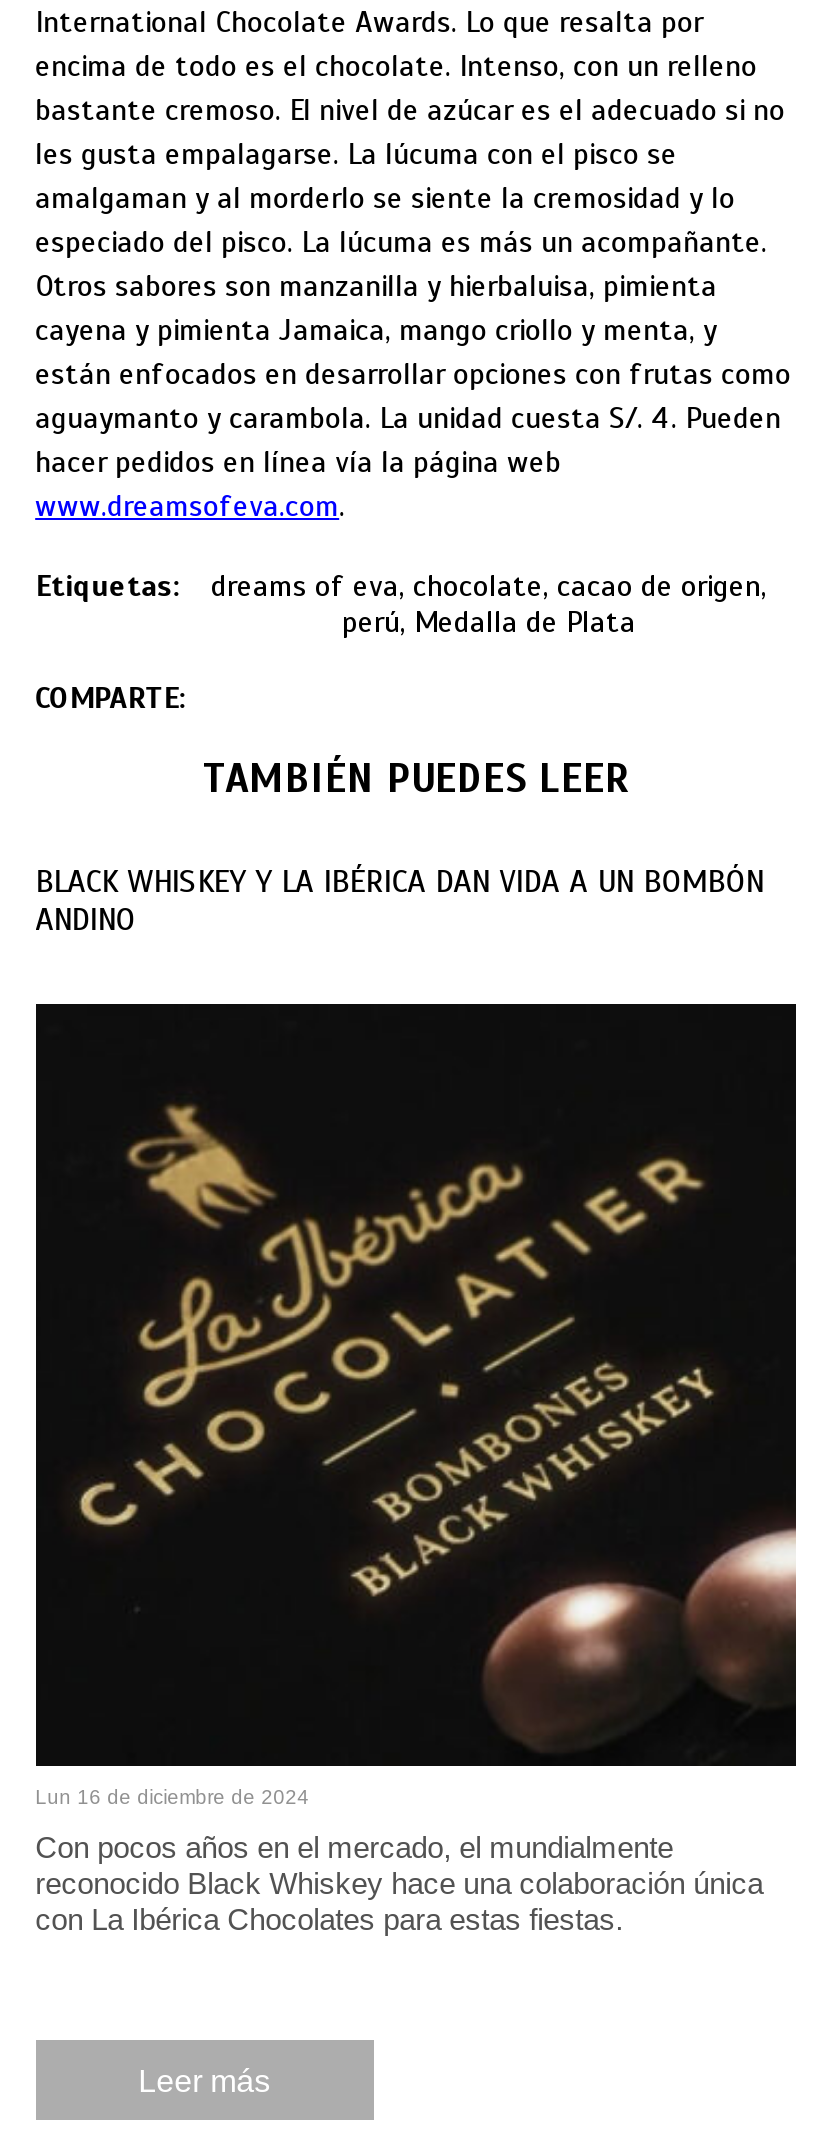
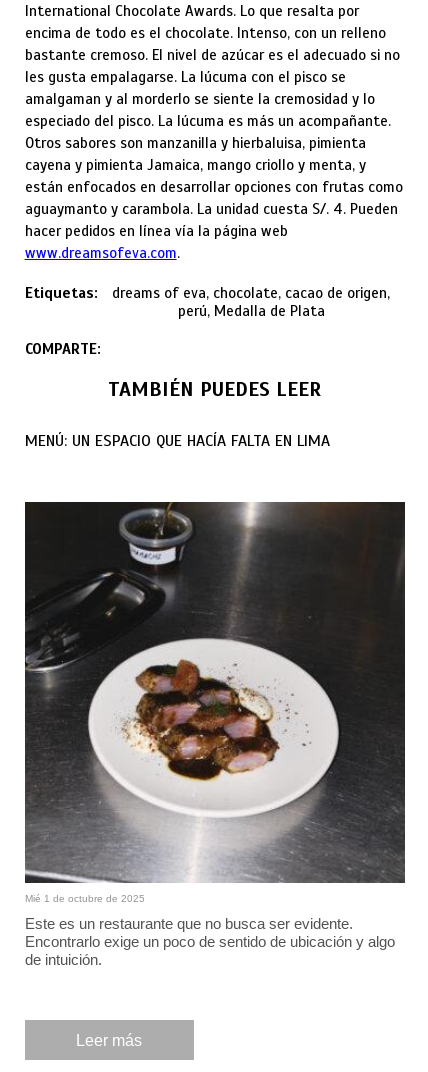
[35,862,763,940] BLACK WHISKEY Y LA IBÉRICA DAN VIDA A UN BOMBÓN | ANDINO -> [25,431,330,451] MENÚ: UN ESPACIO QUE HACÍA FALTA EN LIMA
[35,1002,798,1808] [image] | Lun 16 de diciembre de 2024 -> [24,501,406,904] [image] | Mié 1 de octubre de 2025
[35,1830,763,1936] Con pocos años en el mercado, el mundialmente | reconocido Black Whiskey hace una colaboración única | con La Ibérica Chocolates para estas fiestas. -> [25,915,395,968] Este es un restaurante que no busca ser evidente. | Encontrarlo exige un poco de sentido de ubicación y algo | de intuición.

